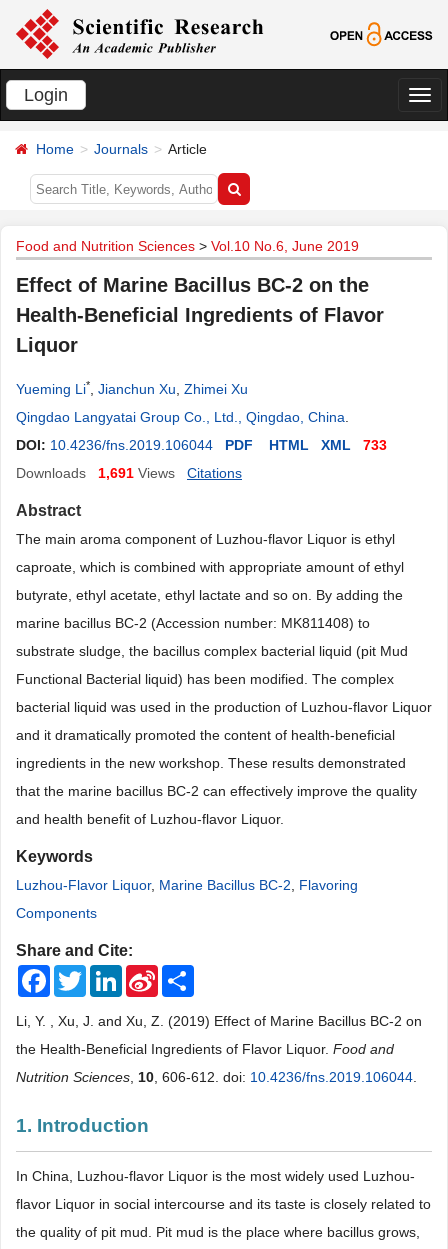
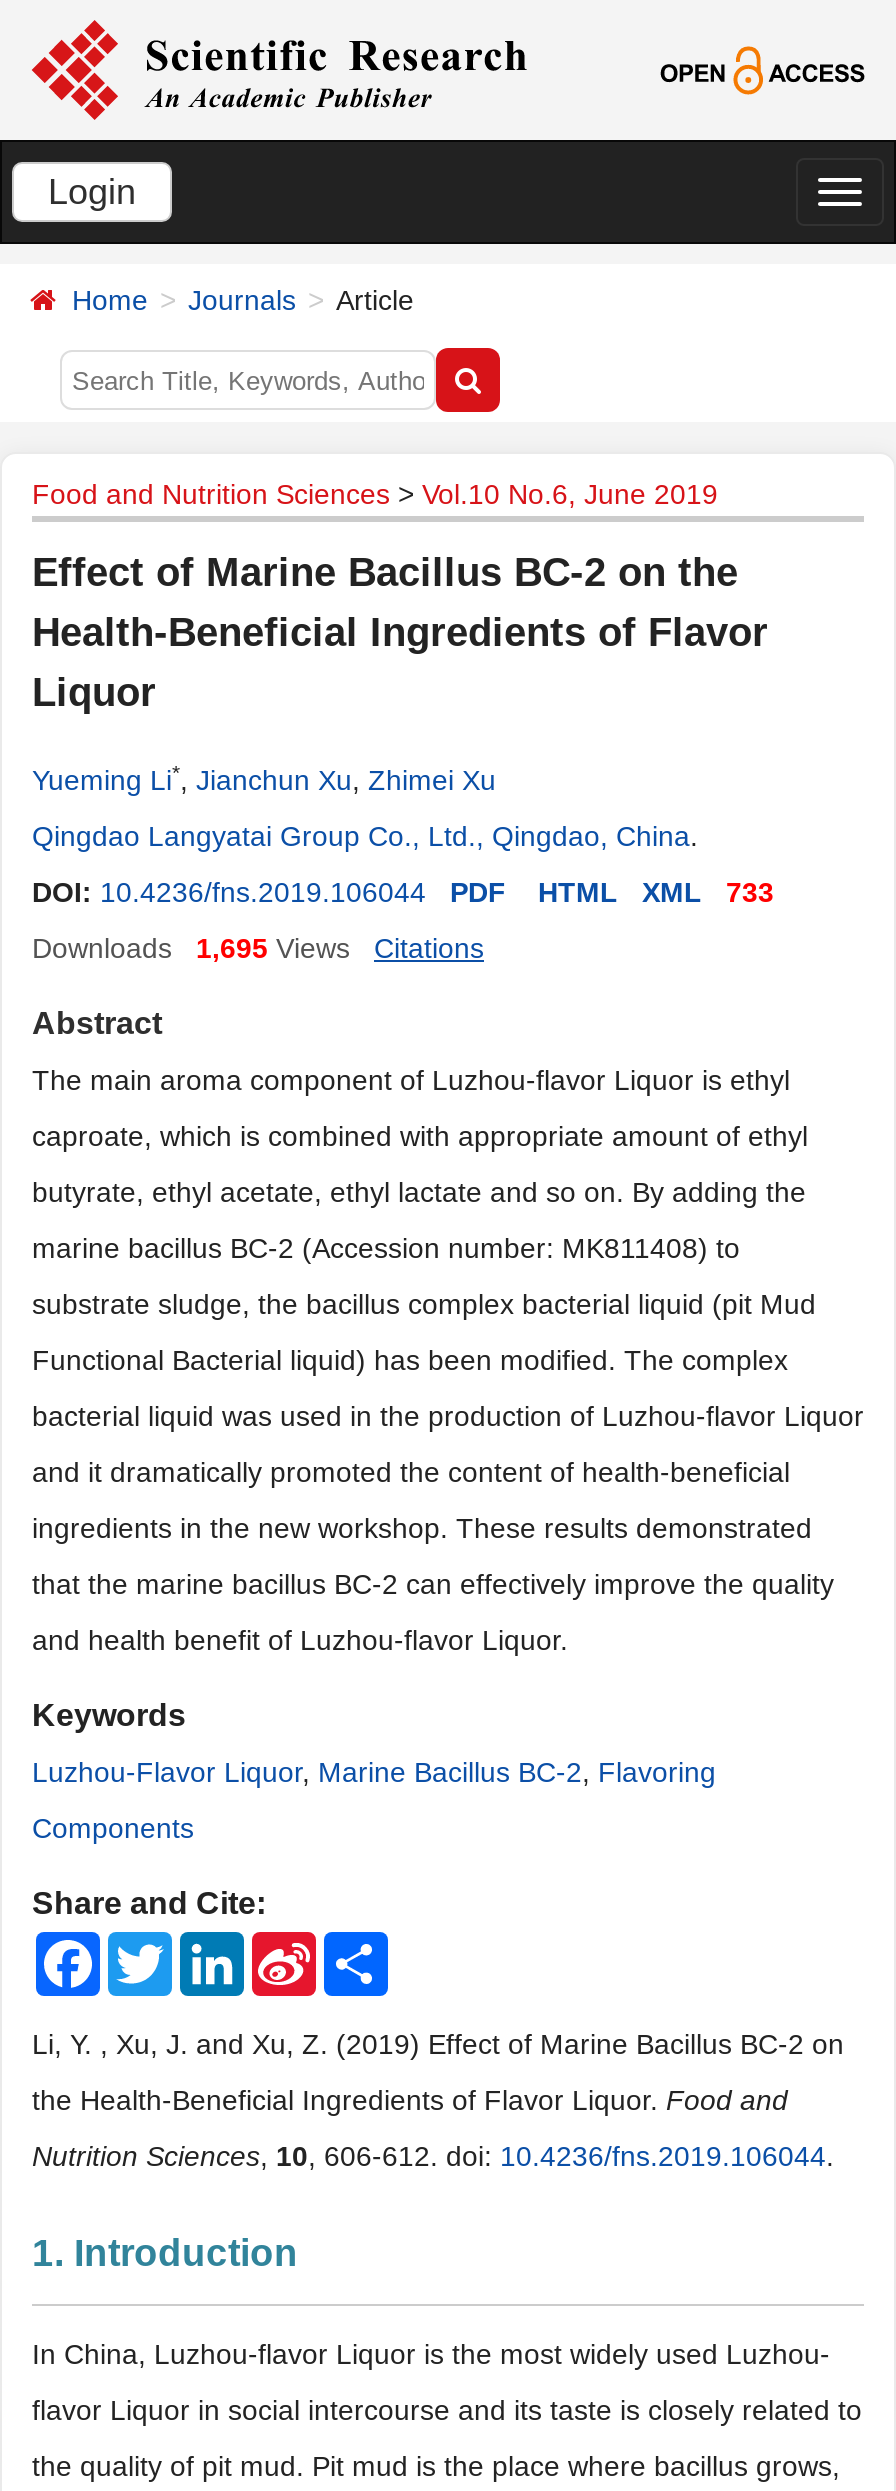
[16,465,175,481] Downloads 1,691 Views -> [32,932,350,964] Downloads 1,695 Views

